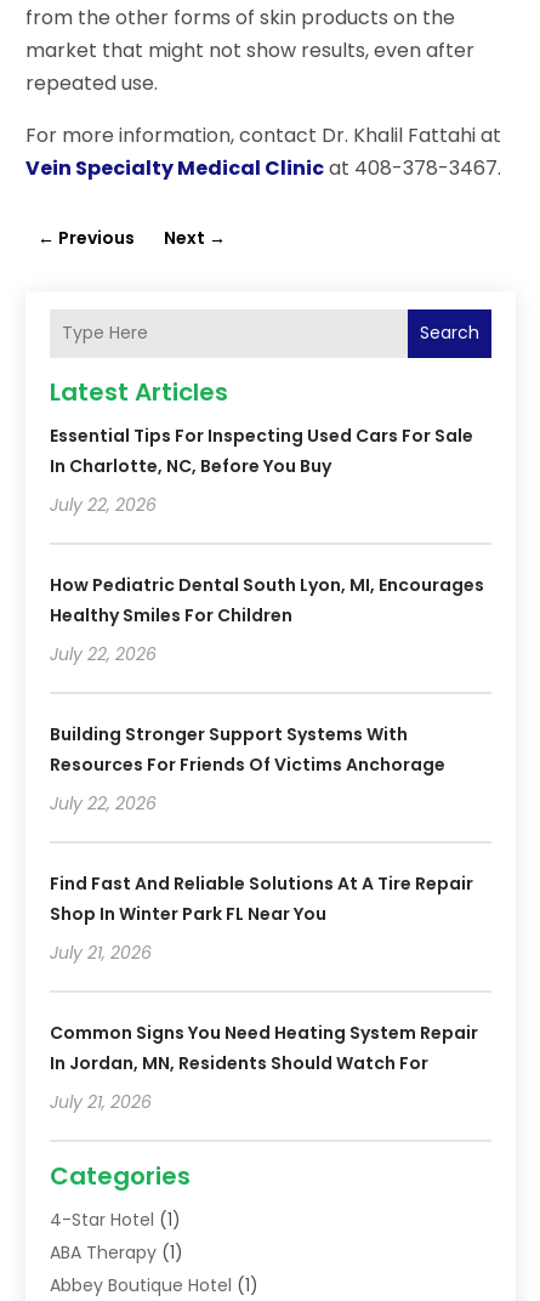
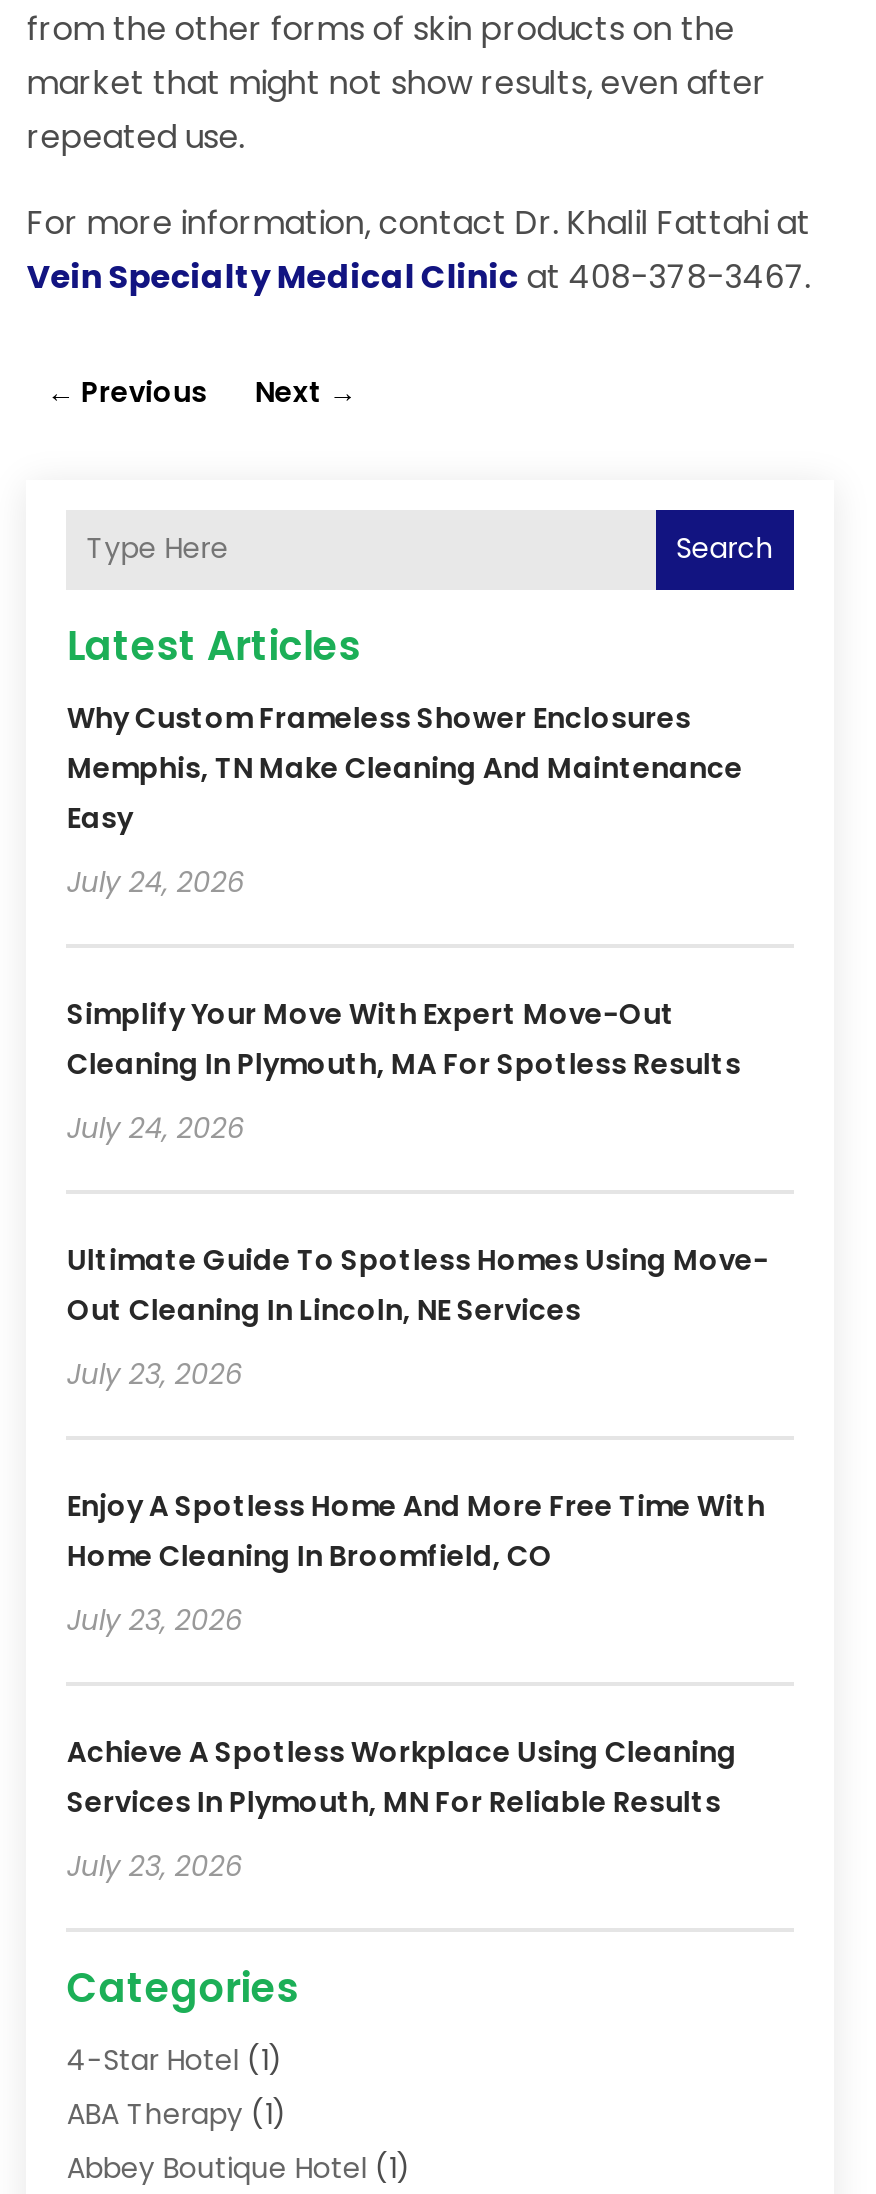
[50,423,474,478] Essential Tips For Inspecting Used Cars For Sale | In Charlotte, NC, Before You Buy -> [67,697,743,837] Why Custom Frameless Shower Enclosures | Memphis, TN Make Cleaning And Maintenance | Easy
[50,492,157,517] July 22, 2026 -> [67,861,245,901] July 24, 2026
[50,572,485,627] How Pediatric Dental South Lyon, MI, Encourages | Healthy Smiles For Children -> [67,993,741,1083] Simplify Your Move With Expert Move-Out | Cleaning In Plymouth, MA For Spotless Results
[50,642,157,666] July 22, 2026 -> [67,1107,245,1147] July 24, 2026
[50,722,446,776] Building Stronger Support Systems With | Resources For Friends Of Victims Anchorage -> [67,1239,769,1329] Ultimate Guide To Spotless Homes Using Move- | Out Cleaning In Lincoln, NE Services
[50,791,157,815] July 22, 2026 -> [67,1353,243,1393] July 23, 2026
[50,871,474,926] Find Fast And Reliable Solutions At A Tire Repair | Shop In Winter Park FL Near You -> [67,1485,765,1575] Enjoy A Spotless Home And More Free Time With | Home Cleaning In Broomfield, CO
[50,940,152,964] July 21, 2026 -> [67,1599,243,1639] July 23, 2026
[50,1020,479,1075] Common Signs You Need Heating System Repair | In Jordan, MN, Residents Should Watch For -> [67,1731,737,1821] Achieve A Spotless Workplace Using Cleaning | Services In Plymouth, MN For Reliable Results
[50,1089,152,1114] July 21, 2026 -> [67,1845,243,1885] July 23, 2026

